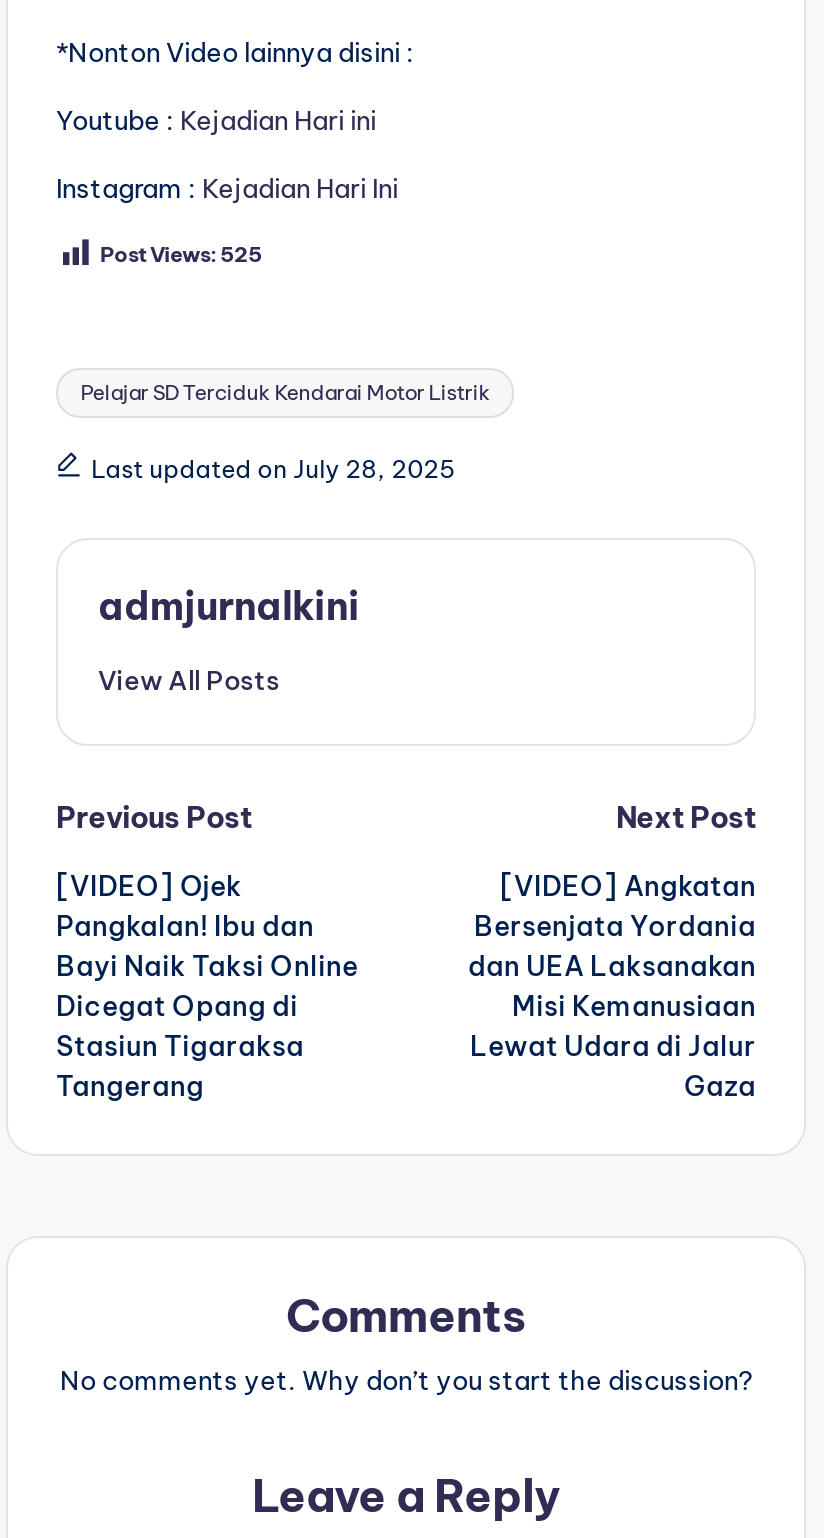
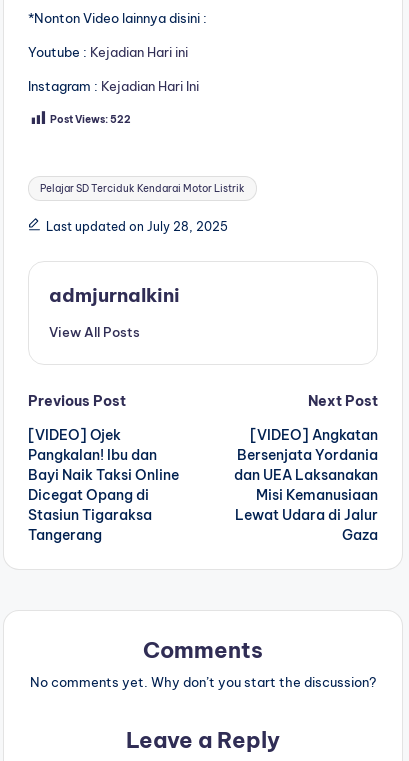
[100,241,262,267] Post Views: 525 -> [50,113,131,126] Post Views: 522

